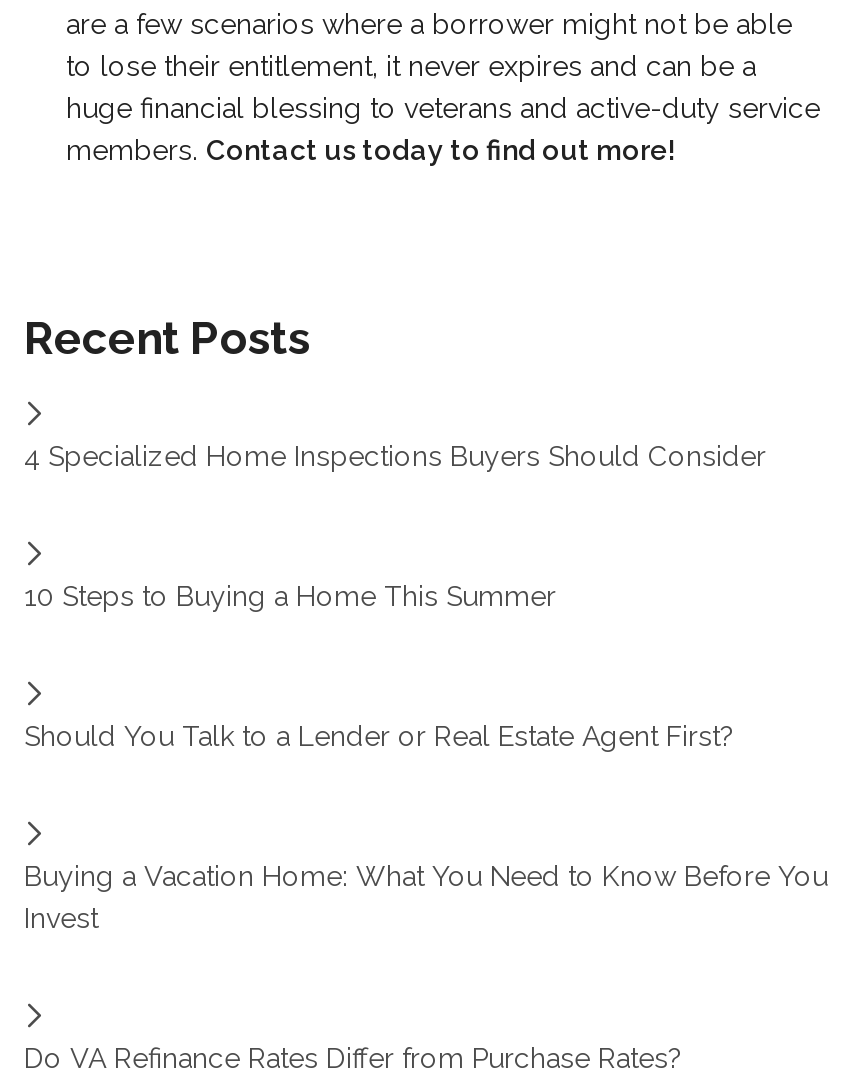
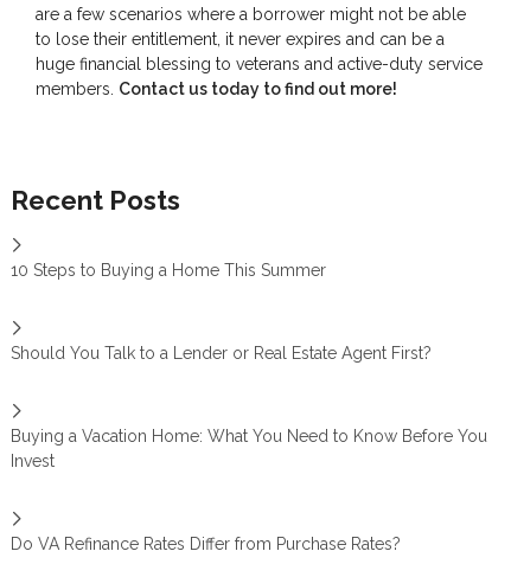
[24,440,766,472] 4 Specialized Home Inspections Buyers Should Consider -> none

